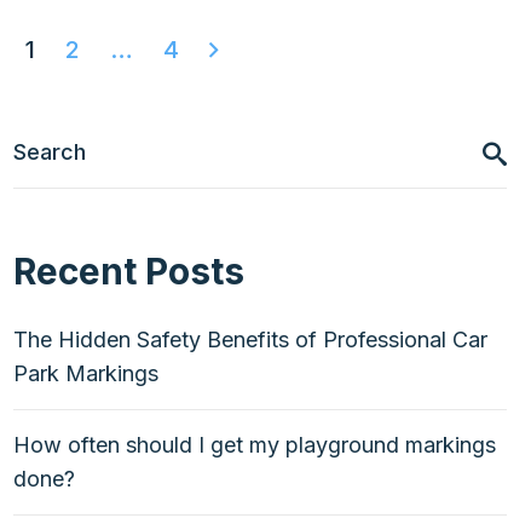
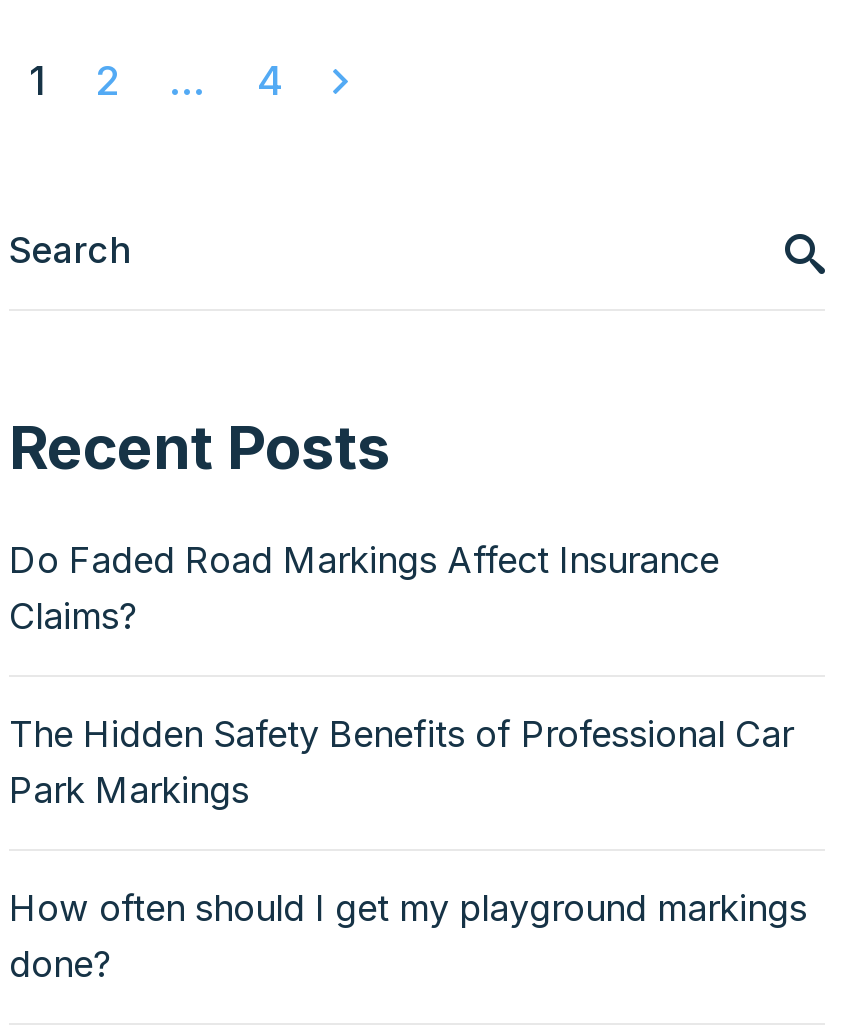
none -> [9,539,719,637] Do Faded Road Markings Affect Insurance | Claims?

